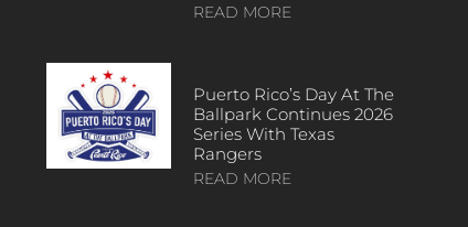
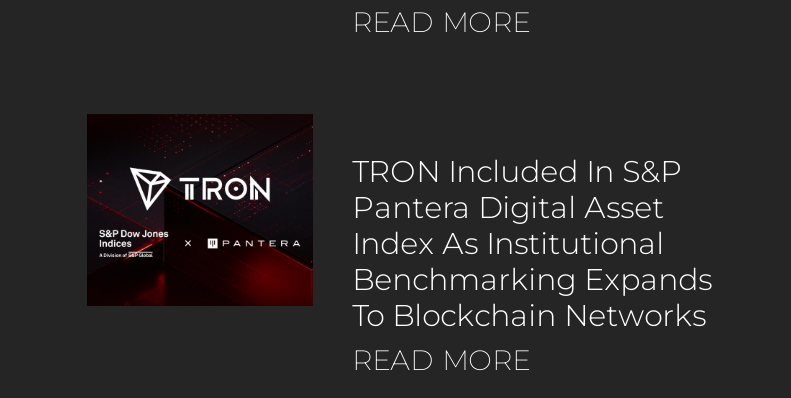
[45,62,394,170] [image] | Puerto Rico’s Day At The | Ballpark Continues 2026 | Series With Texas | Rangers -> [85,114,712,335] [image] | TRON Included In S&P | Pantera Digital Asset | Index As Institutional | Benchmarking Expands | To Blockchain Networks

